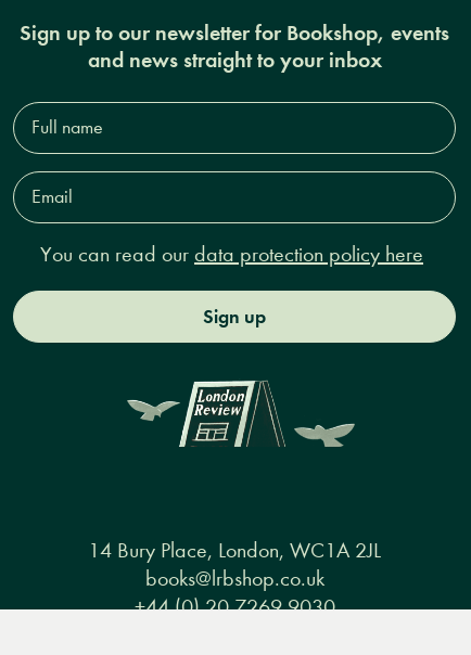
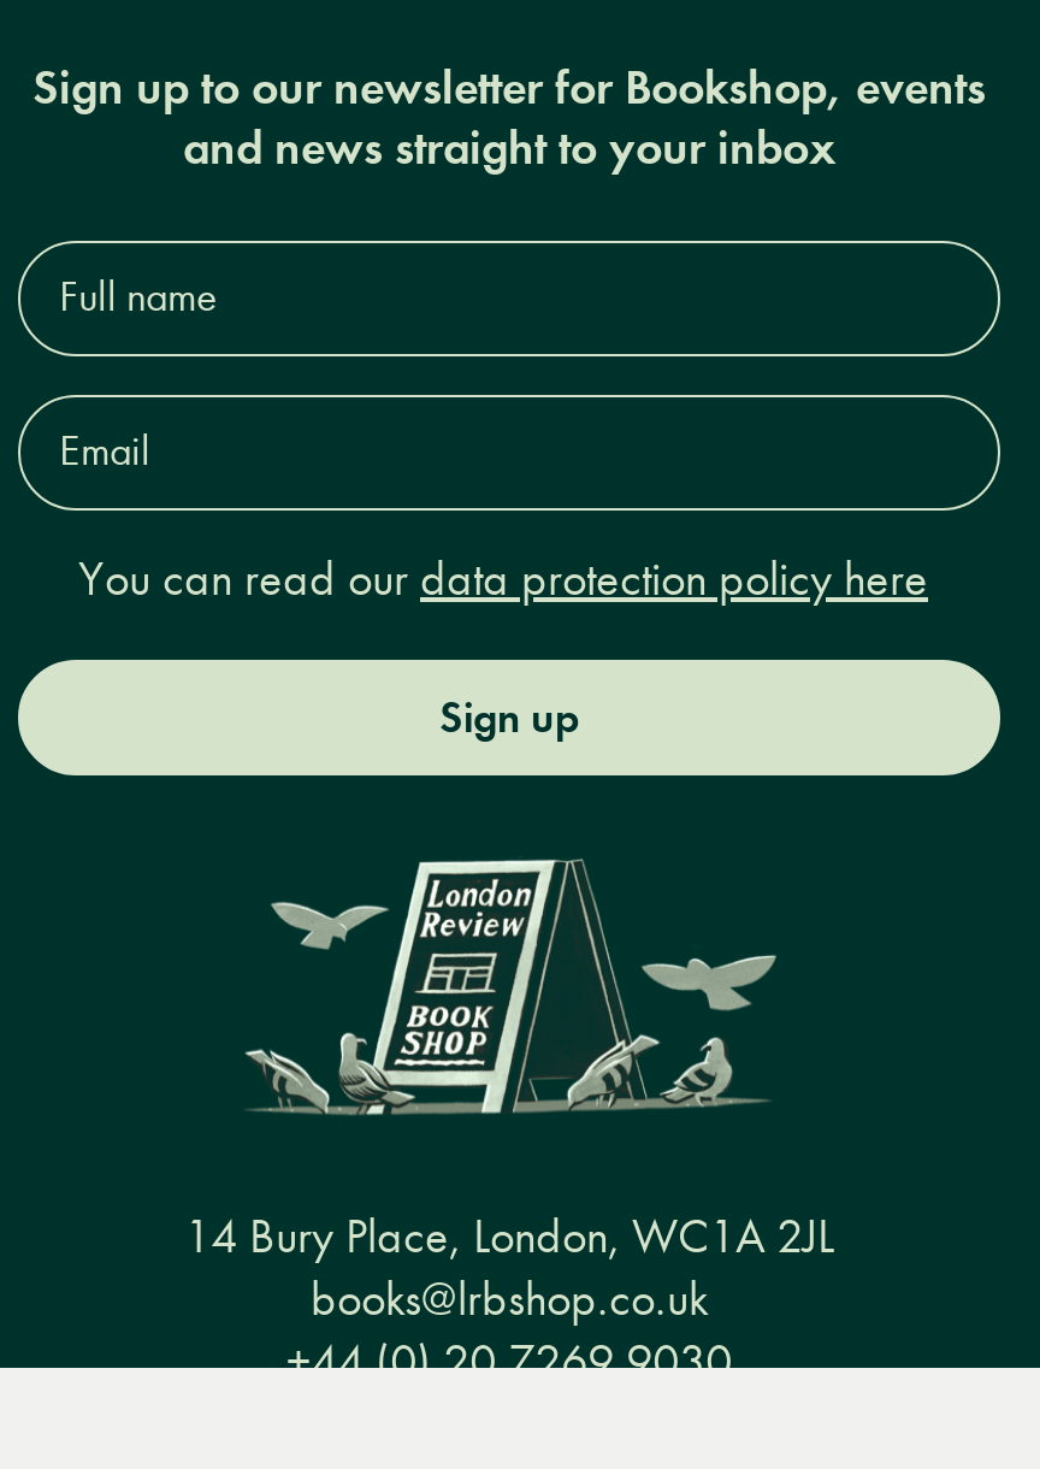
none -> [244,1004,764,1117] [image]

